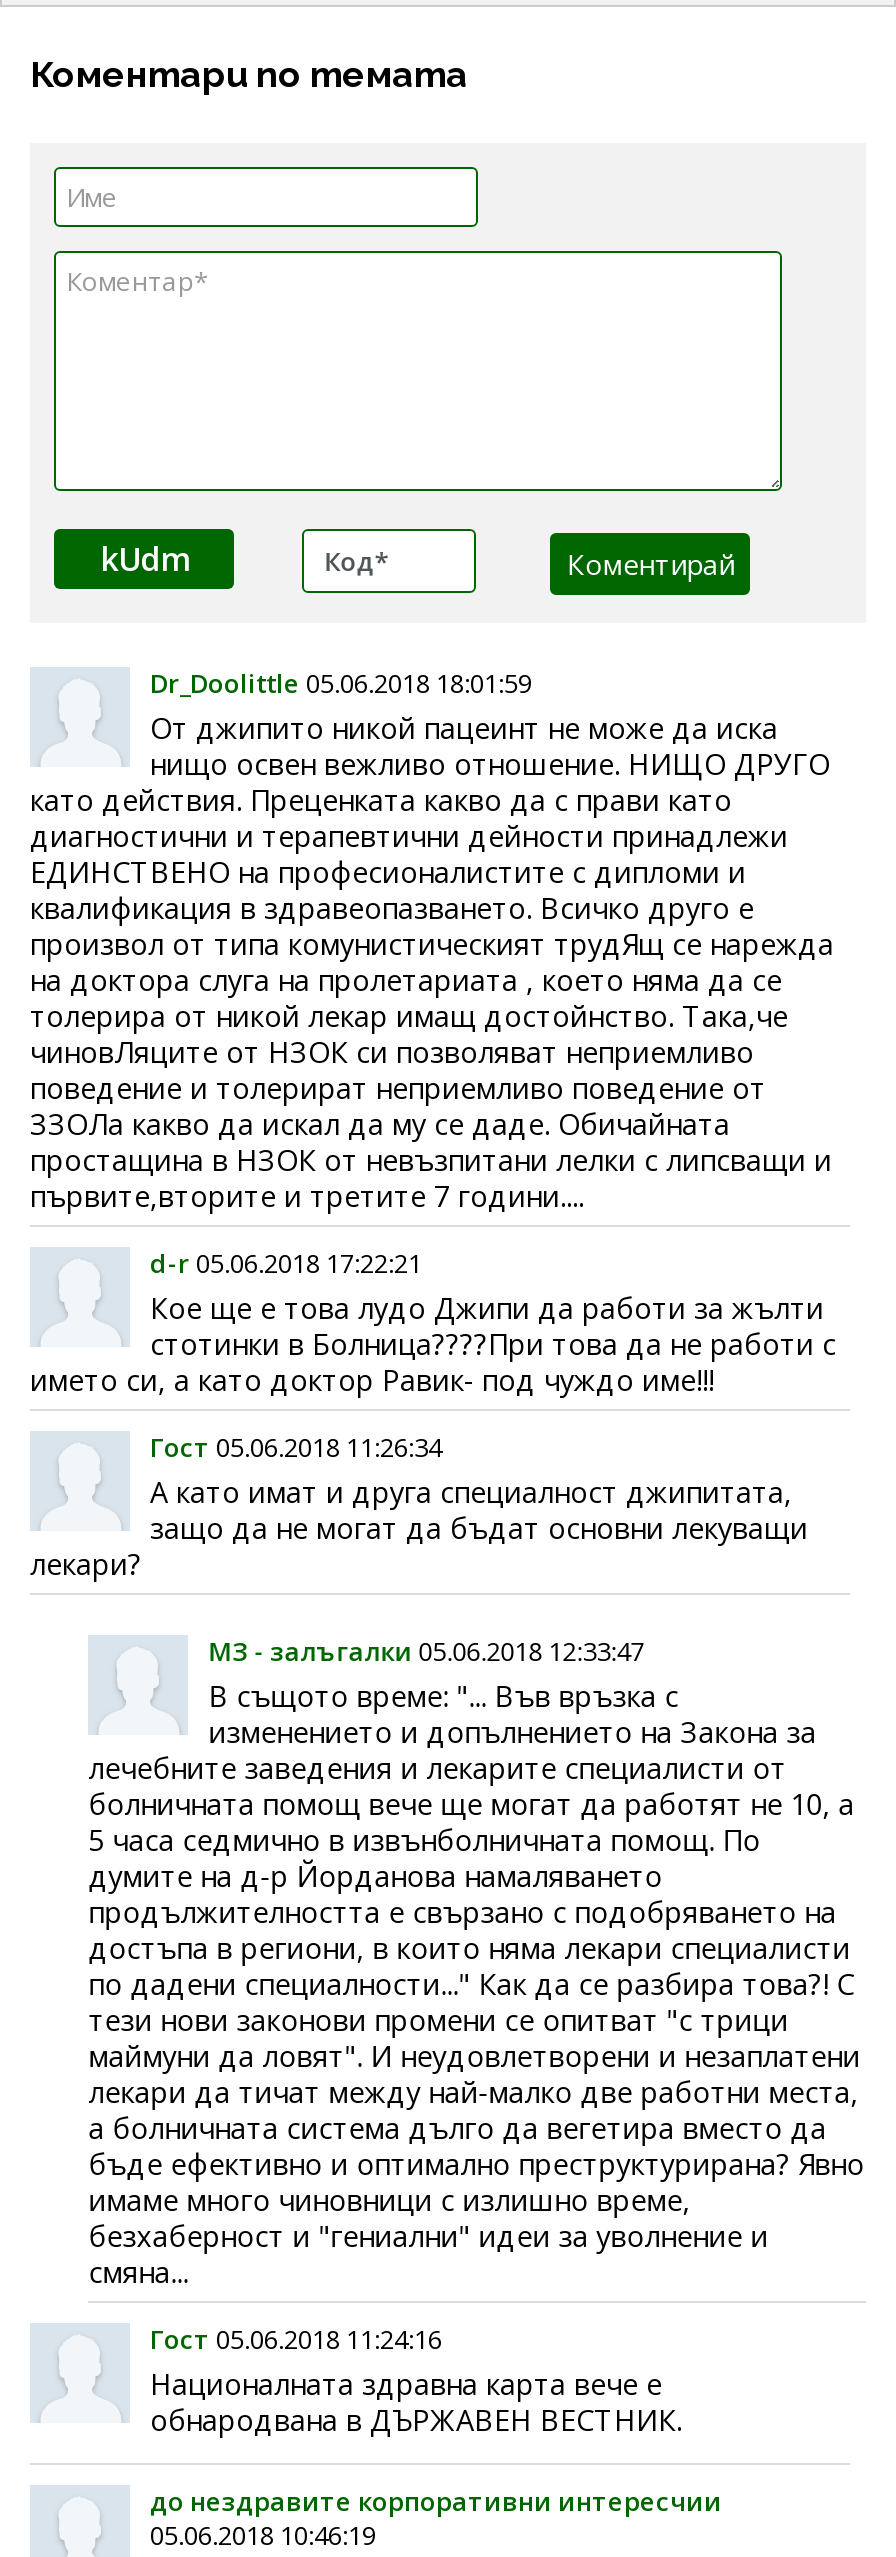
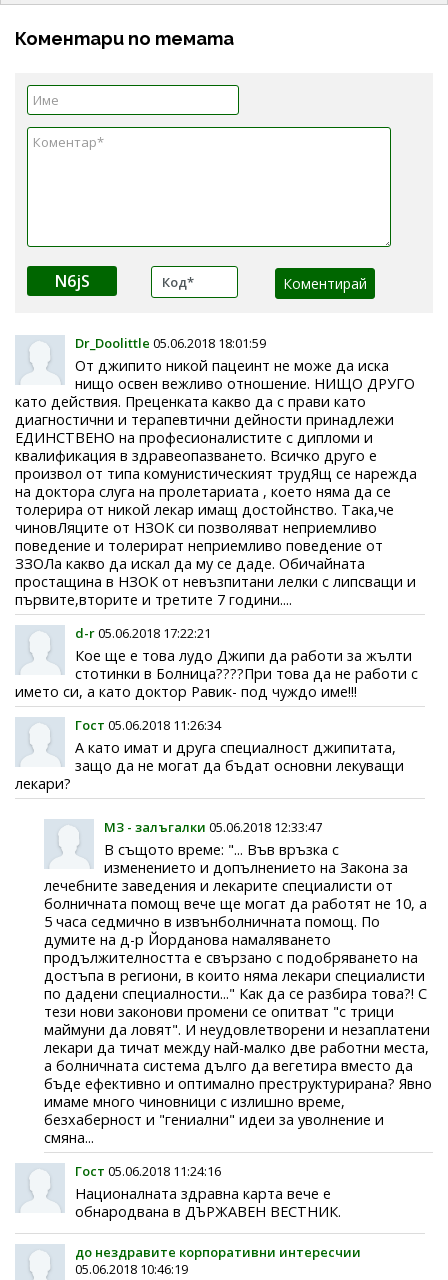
[100,536,188,580] kUdm -> [54,270,89,292] N6jS

